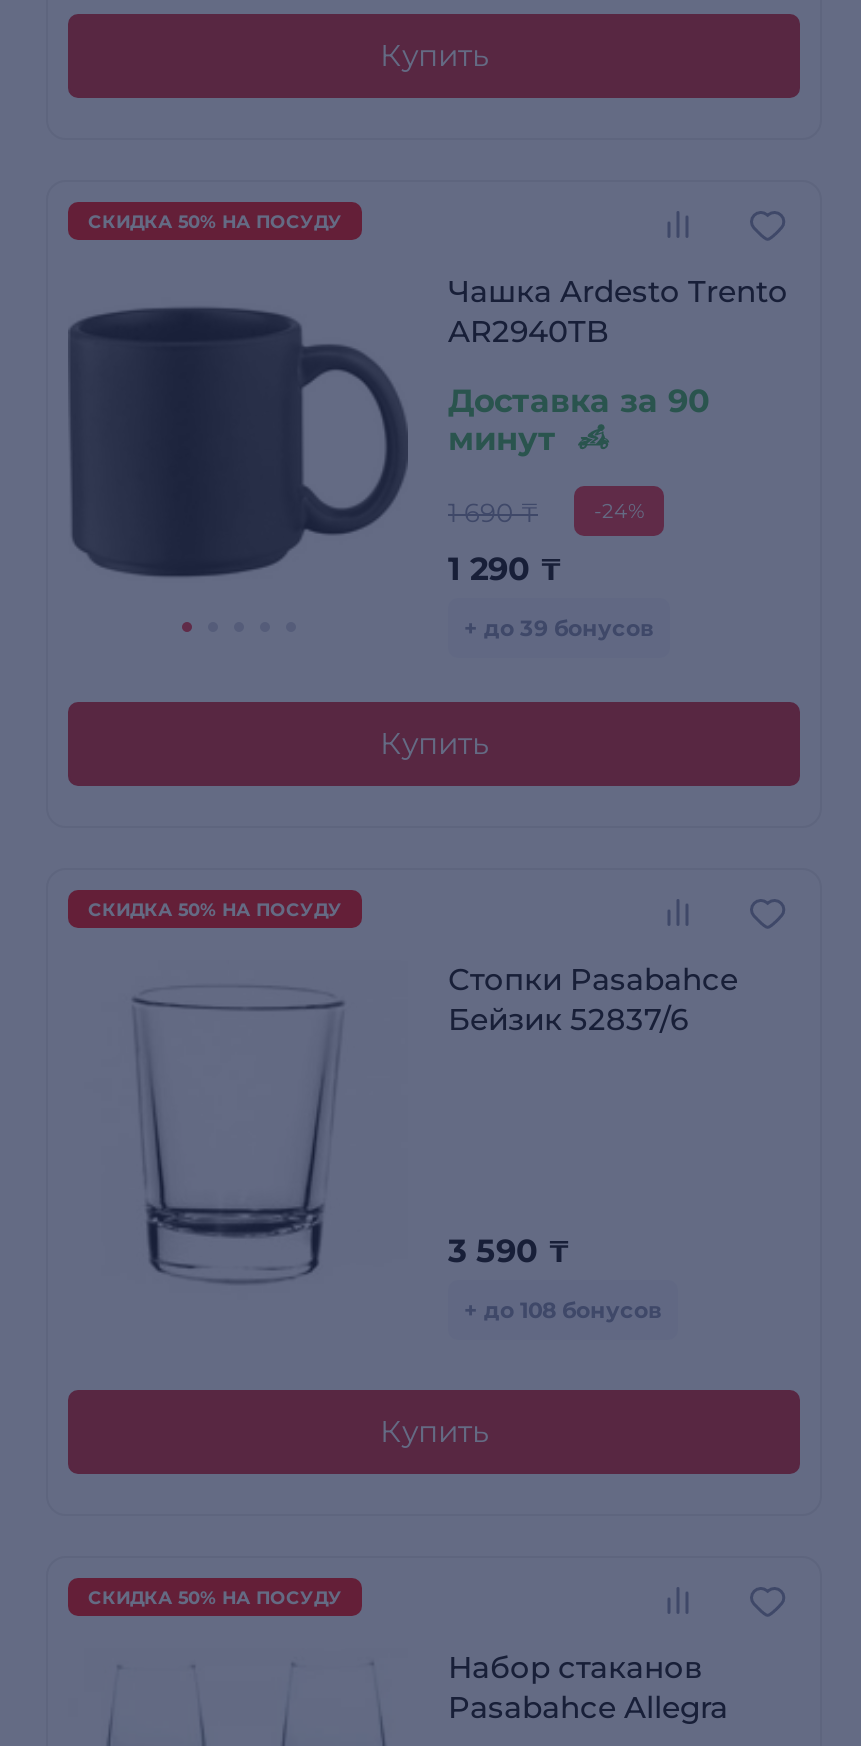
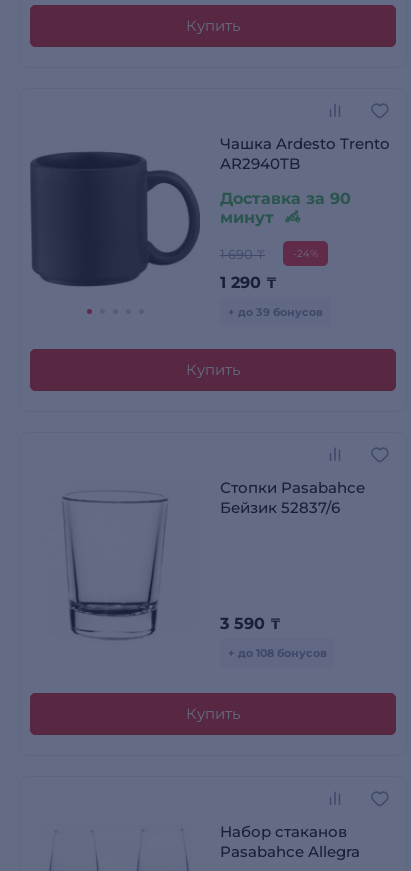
[88,210,342,232] СКИДКА 50% НА ПОСУДУ -> none
[88,898,342,920] СКИДКА 50% НА ПОСУДУ -> none
[88,1586,342,1608] СКИДКА 50% НА ПОСУДУ -> none

